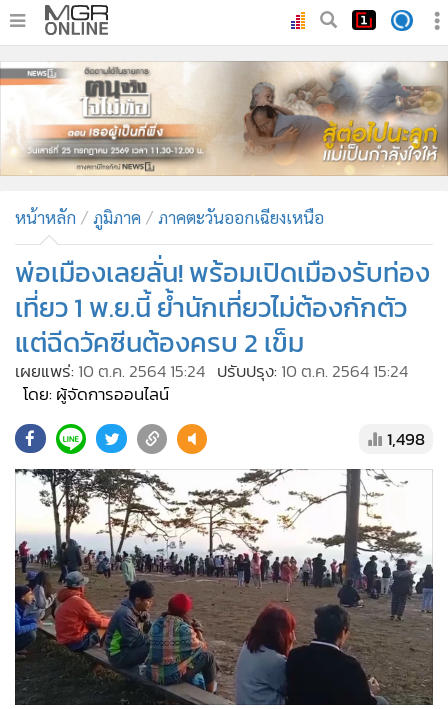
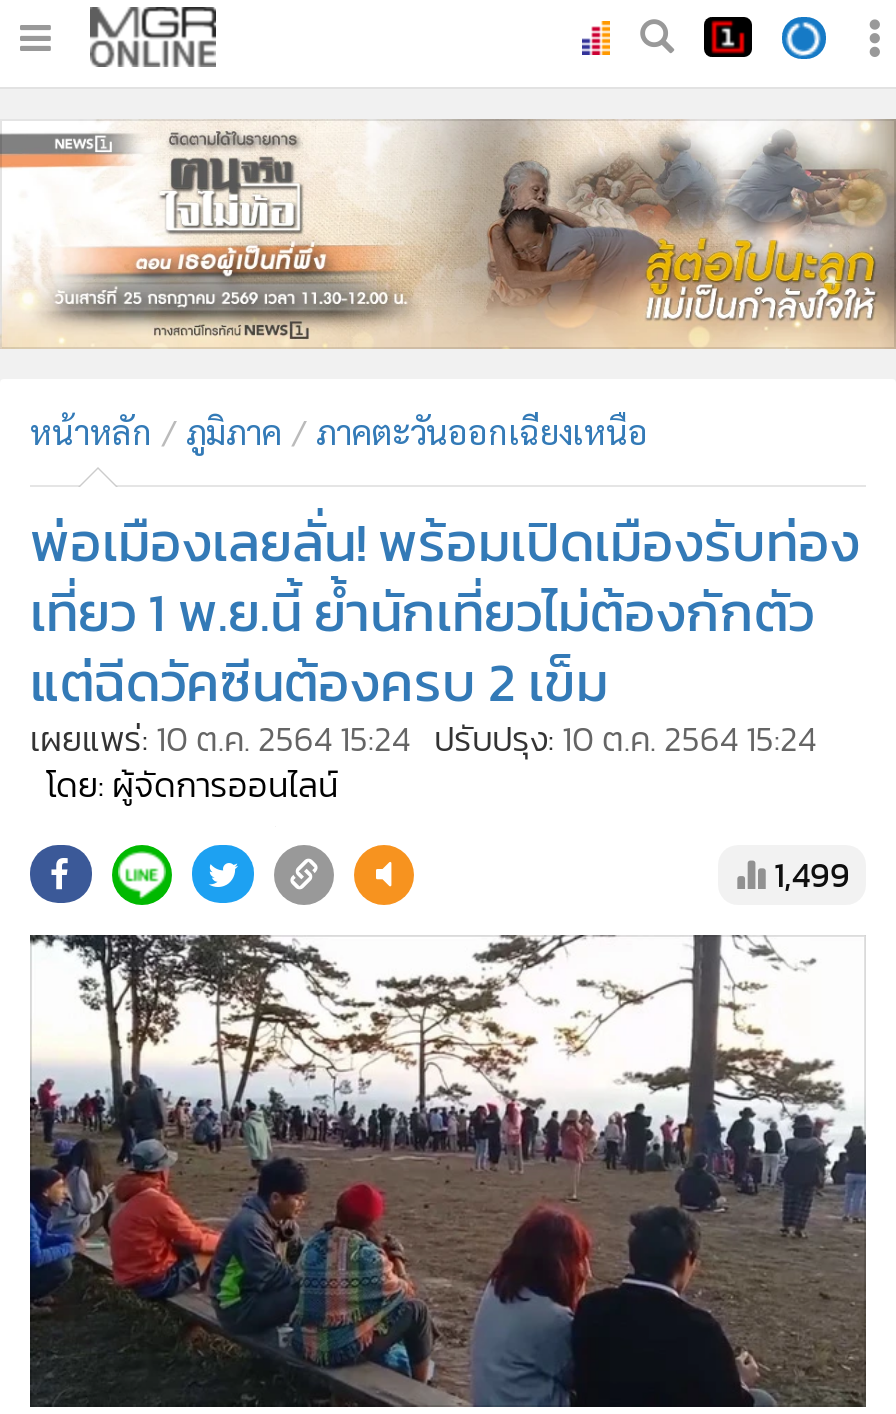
[387,426,425,452] 1,498 -> [774,849,850,901] 1,499

